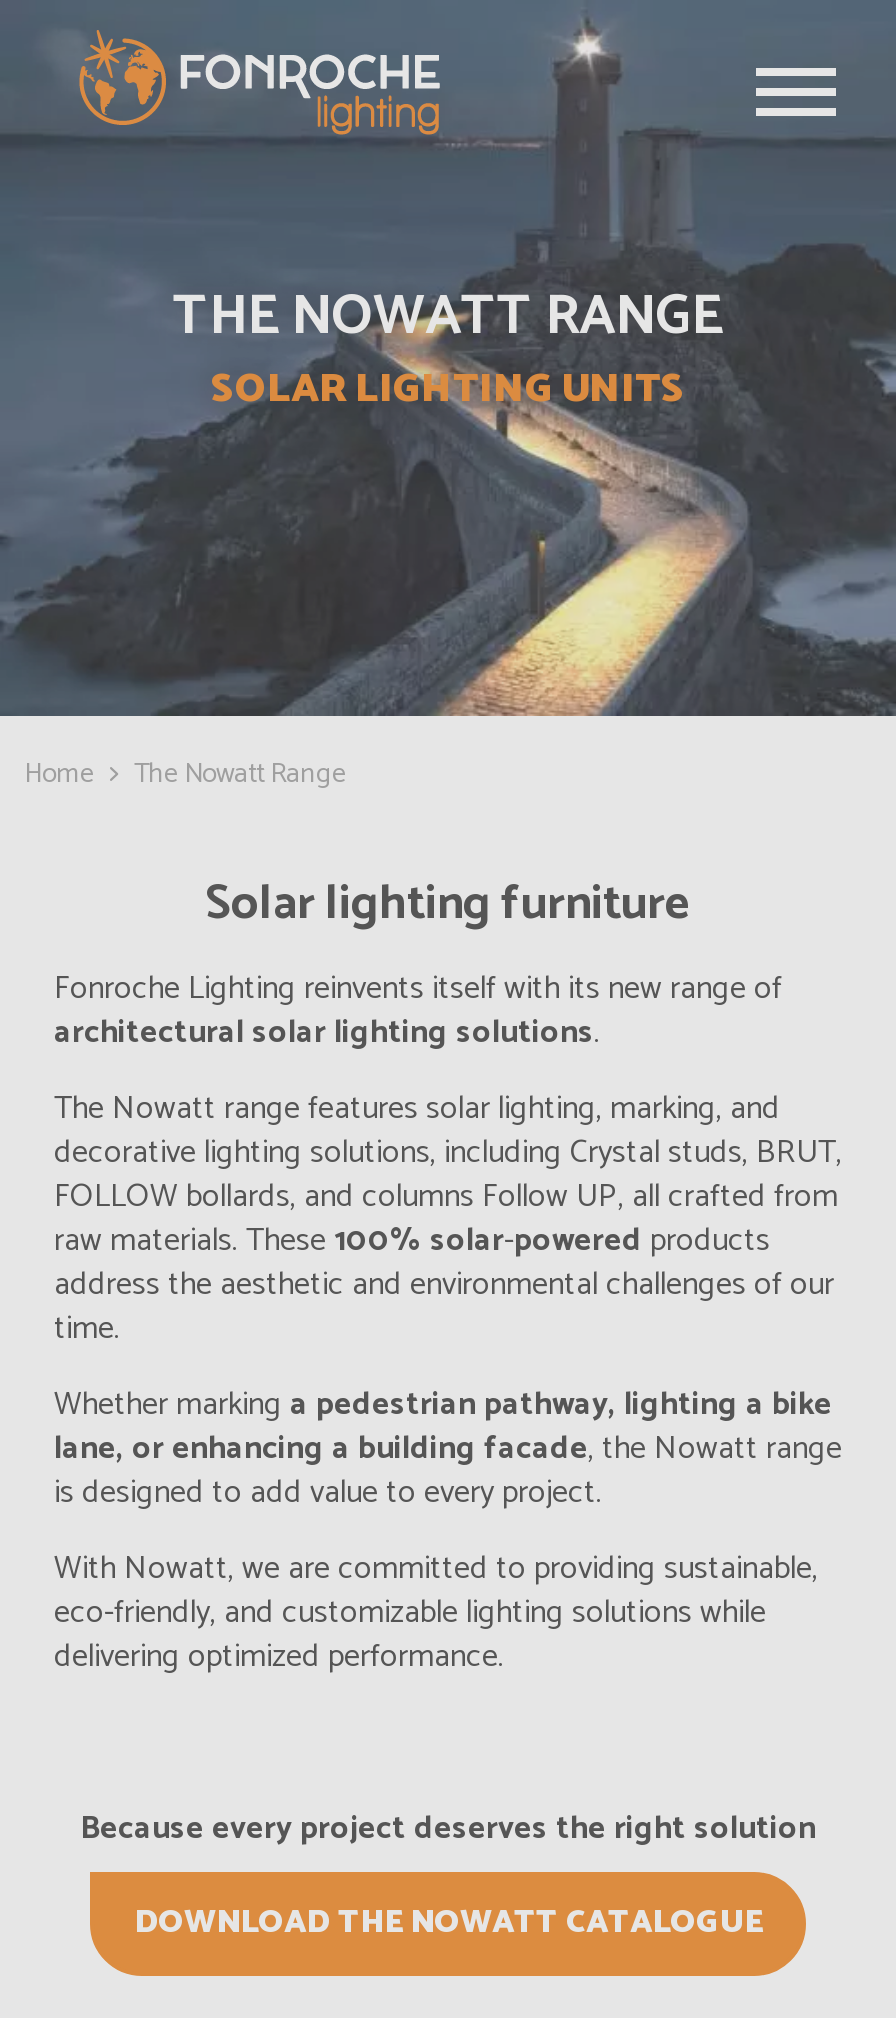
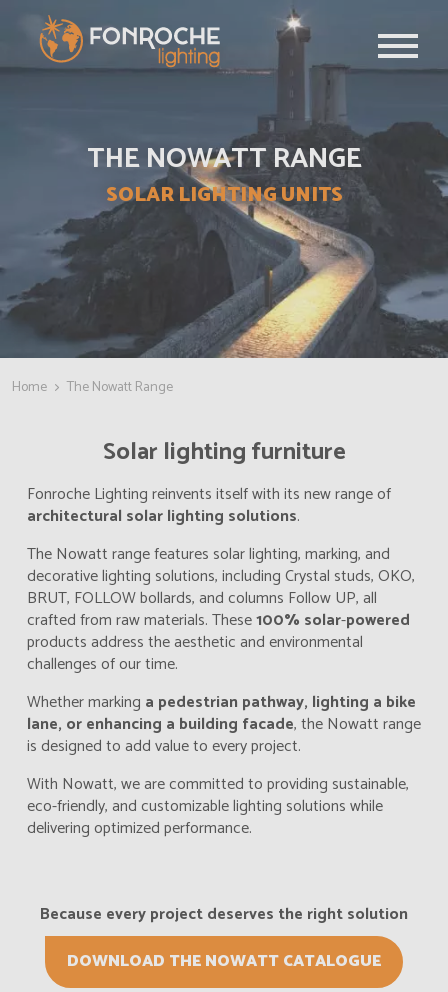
[54,1127,842,1357] decorative lighting solutions, including Crystal studs, BRUT, | FOLLOW bollards, and columns Follow UP, all crafted from | raw materials. These 100% solar-powered products | address the aesthetic and environmental challenges of our | time. -> [27,563,415,678] decorative lighting solutions, including Crystal studs, OKO, | BRUT, FOLLOW bollards, and columns Follow UP, all | crafted from raw materials. These 100% solar-powered | products address the aesthetic and environmental | challenges of our time.

